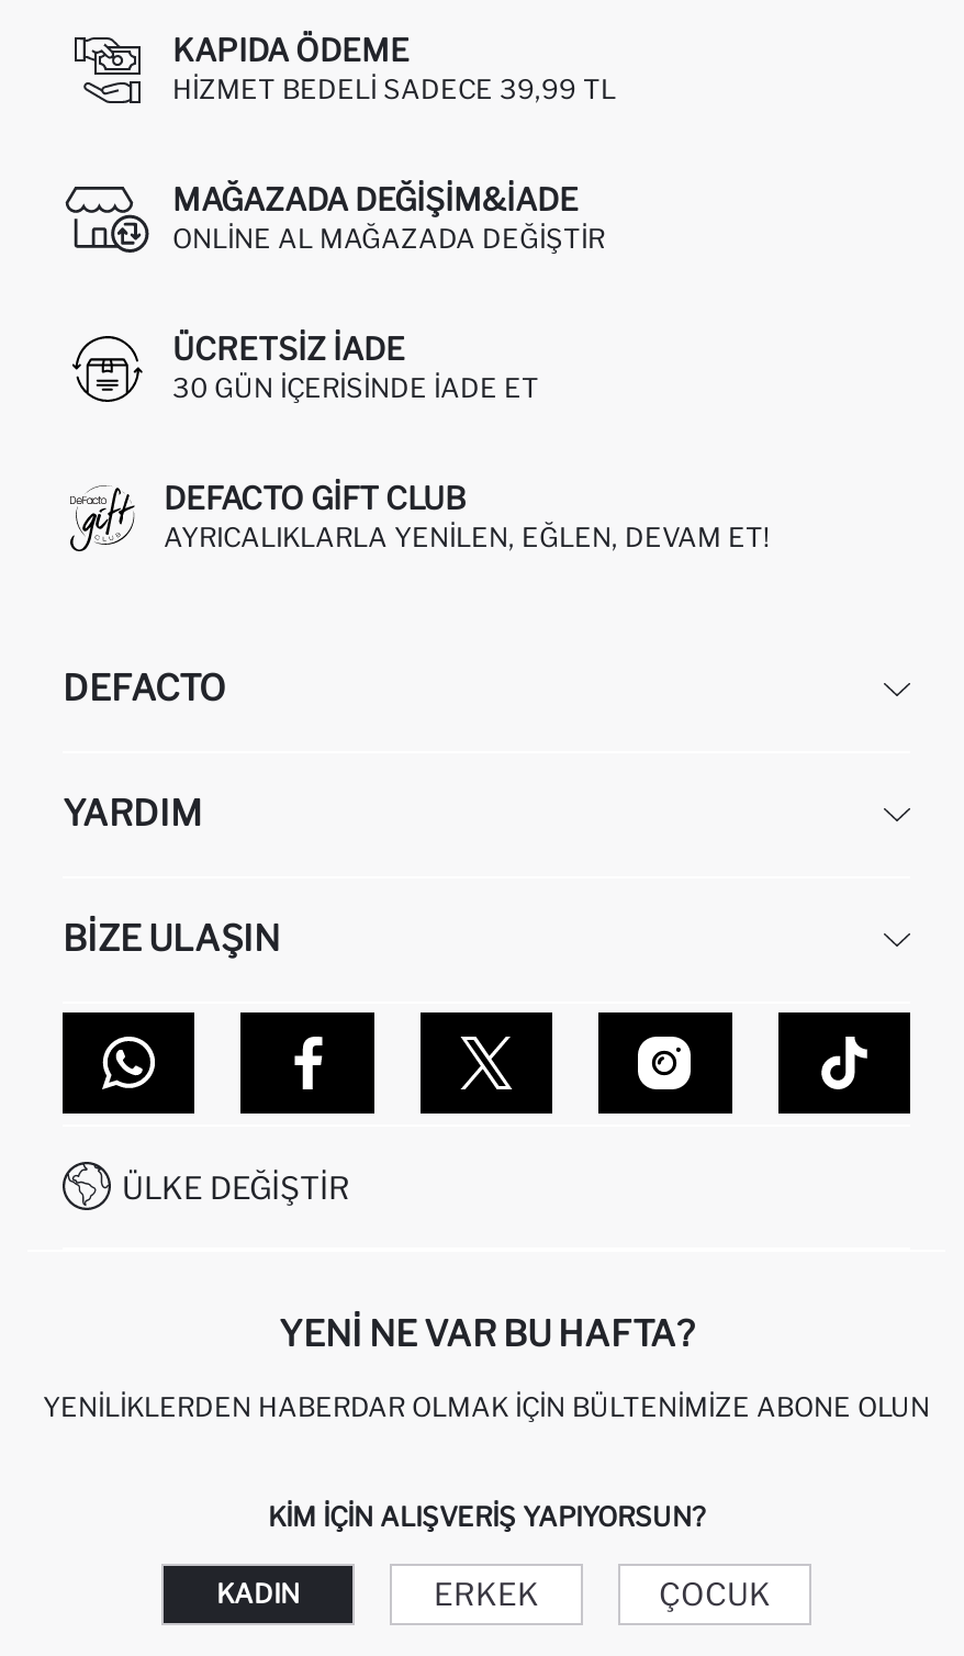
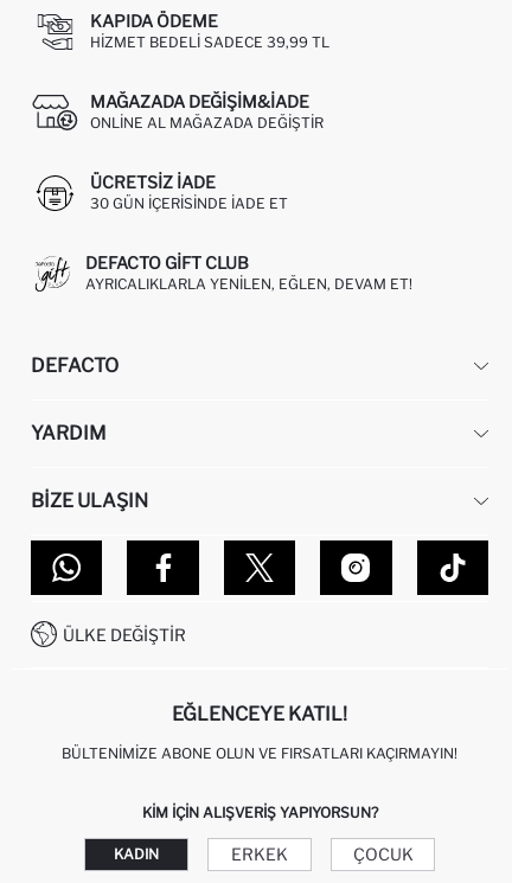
[279,1313,694,1355] YENI NE VAR BU HAFTA? -> [172,703,347,725] EĞLENCEYE KATIL!
[43,1390,930,1423] YENILIKLERDEN HABERDAR OLMAK İÇIN BÜLTENIMIZE ABONE OLUN -> [62,744,457,762] BÜLTENIMIZE ABONE OLUN VE FIRSATLARI KAÇIRMAYIN!

